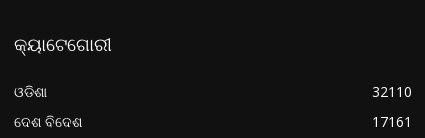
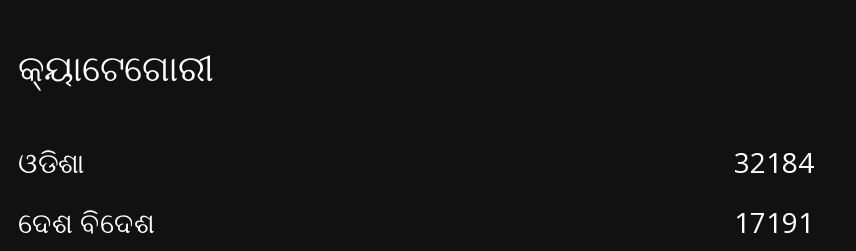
[372,82,412,101] 32110 -> [734,143,814,181] 32184
[372,112,412,131] 17161 -> [734,203,814,241] 17191

